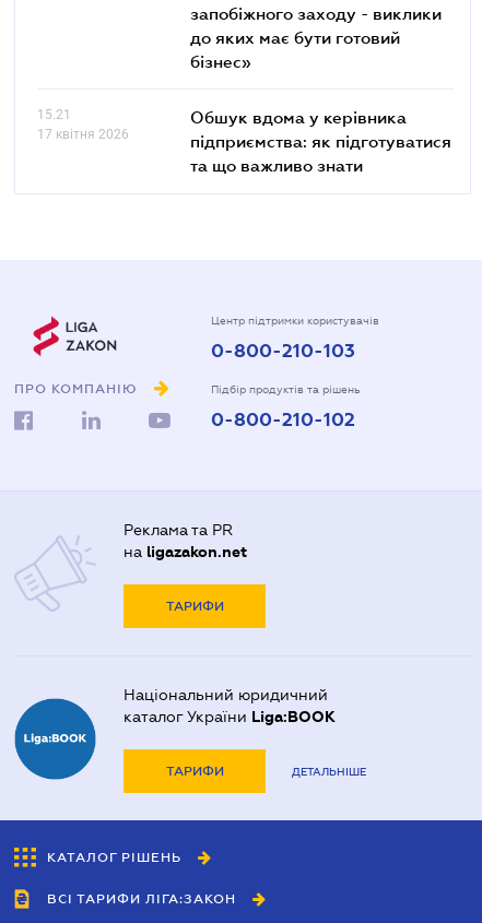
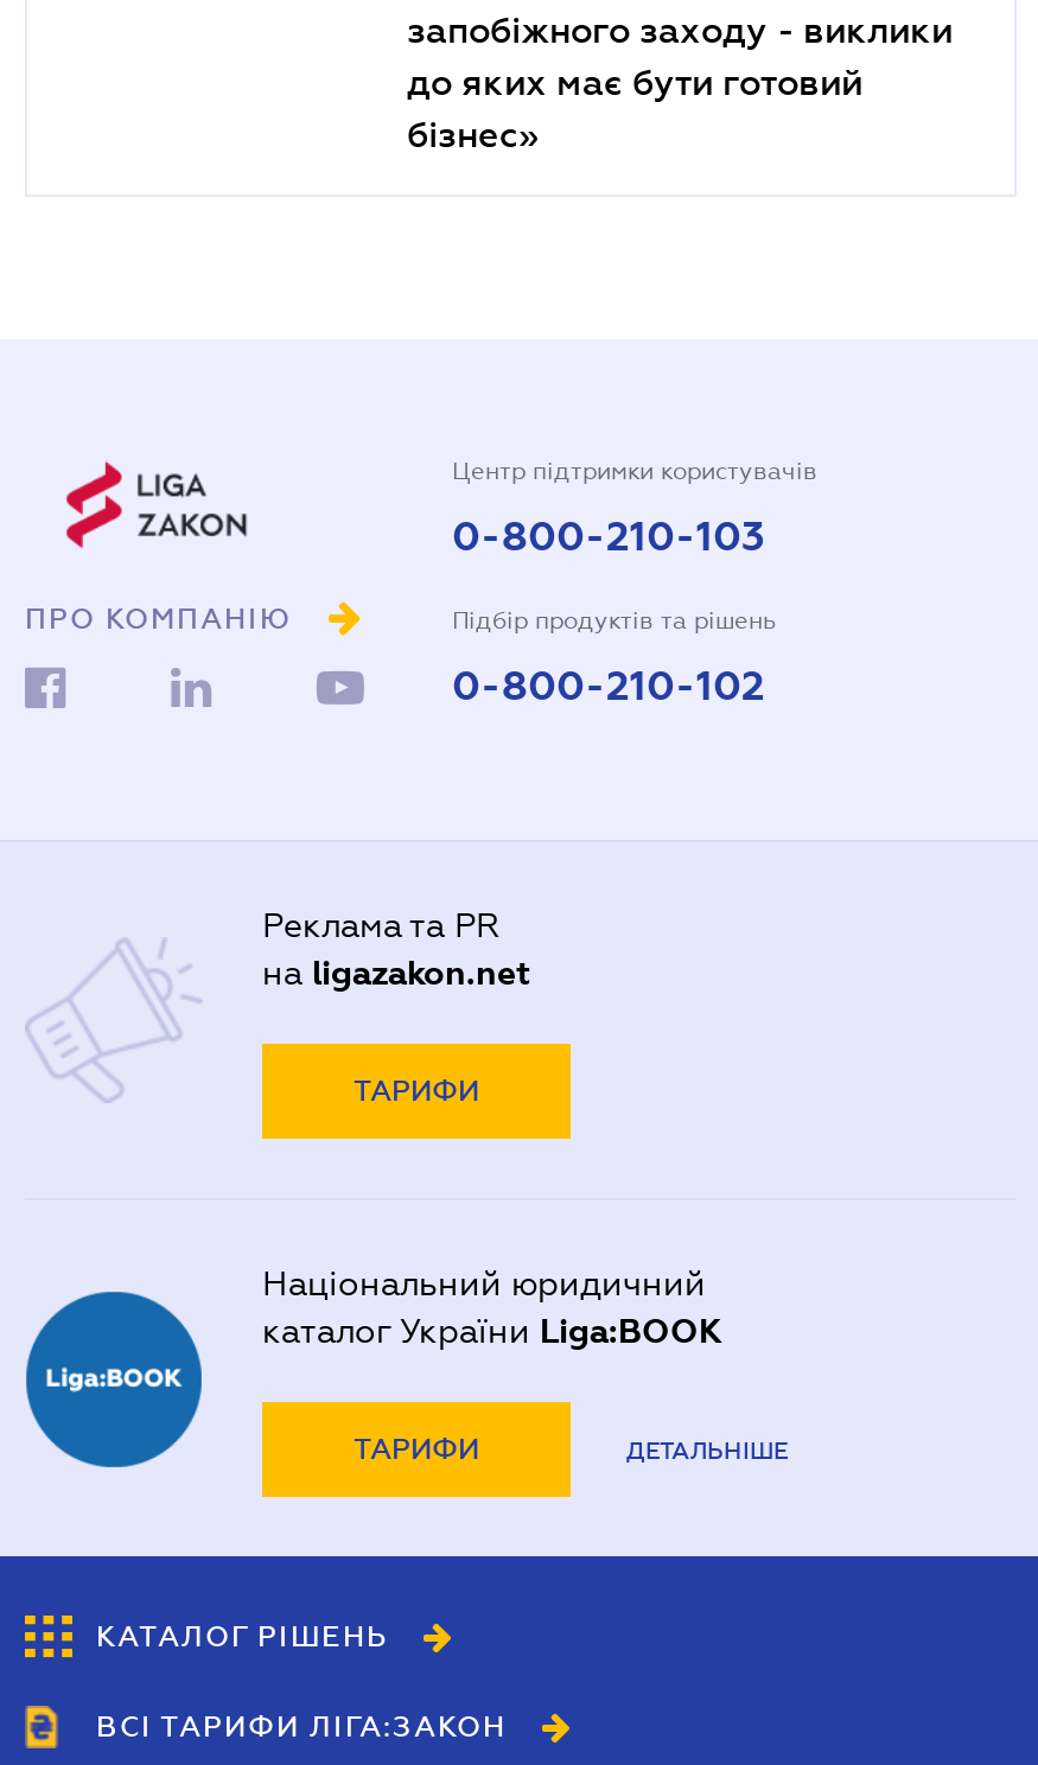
[37,107,129,142] 15.21 | 17 квітня 2026 -> none
[190,107,451,174] Обшук вдома у керівника | підприємства: як підготуватися | та що важливо знати -> none

